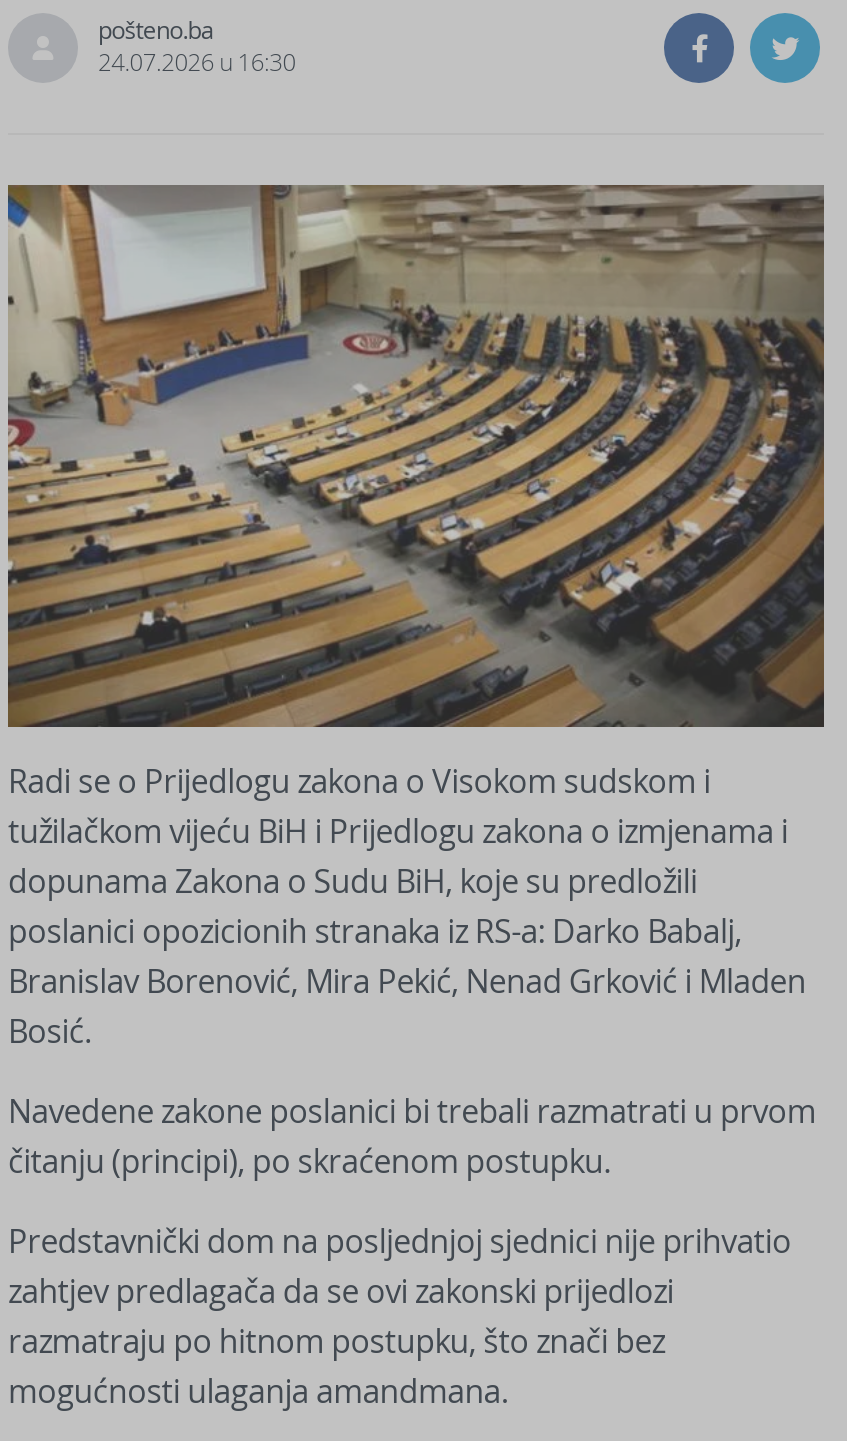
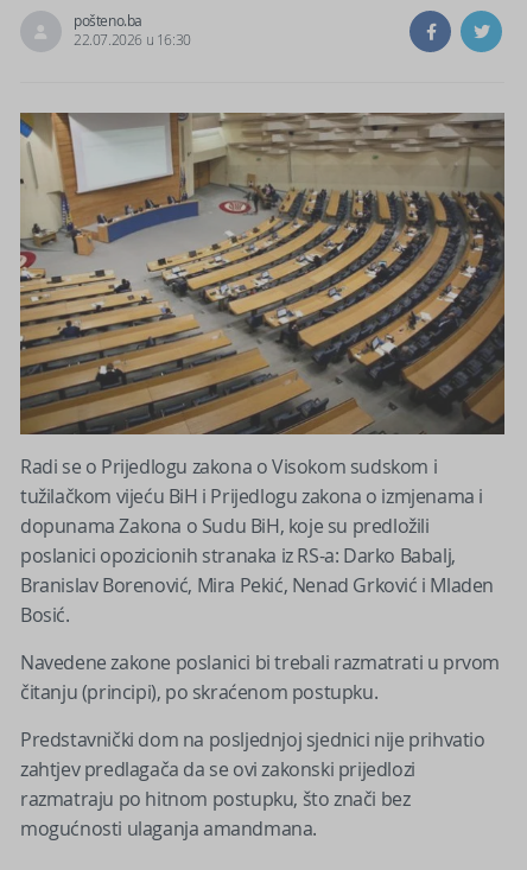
[98,45,296,77] 24.07.2026 u 16:30 -> [74,30,191,49] 22.07.2026 u 16:30

